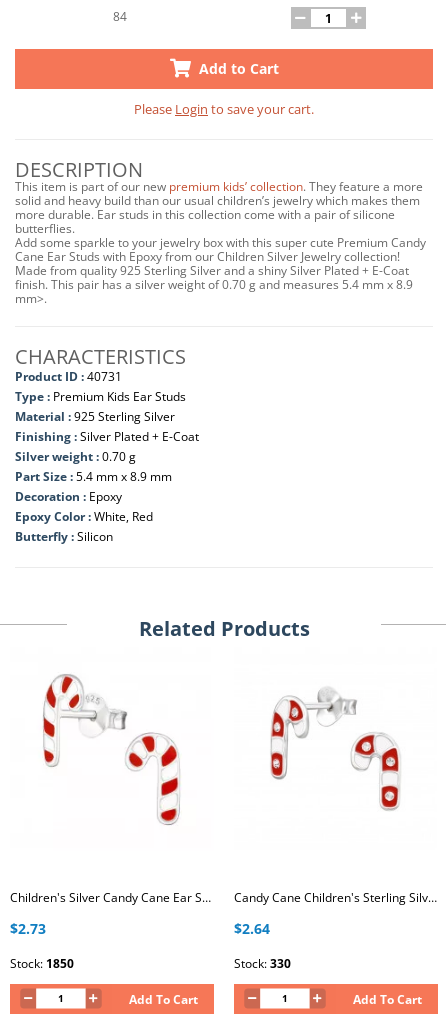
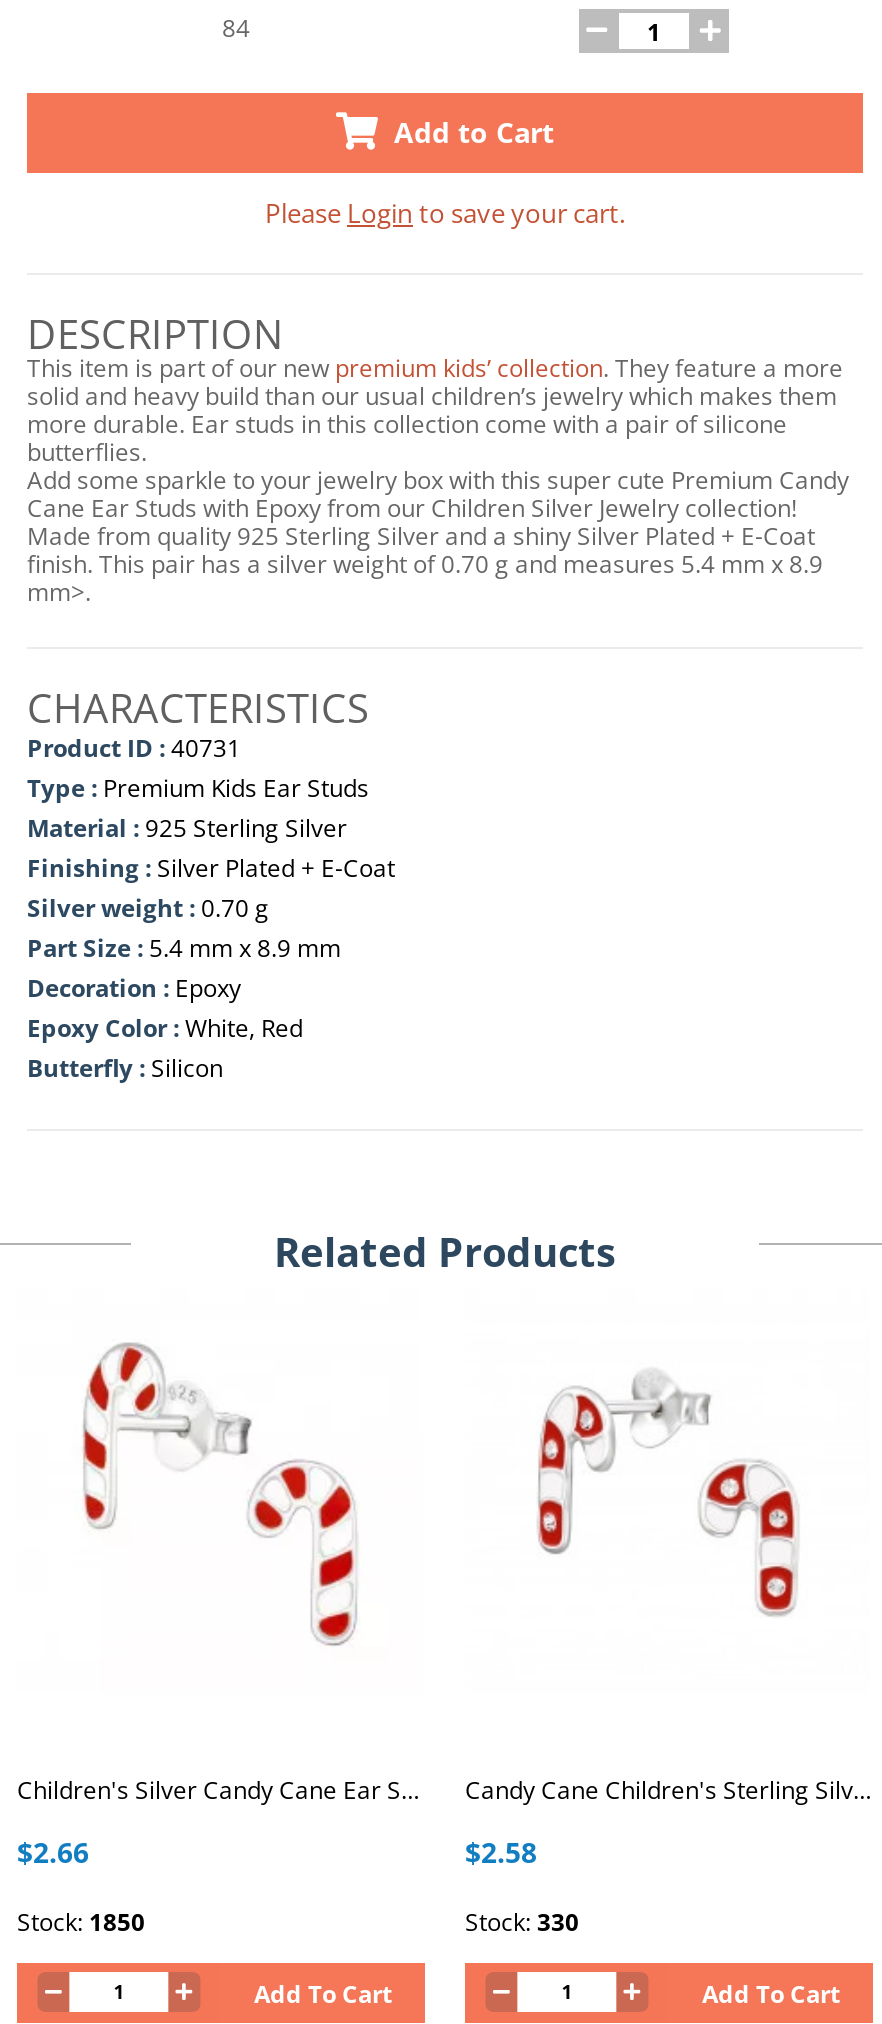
[10,919,46,938] $2.73 -> [17,1833,89,1871] $2.66
[234,919,270,938] $2.64 -> [465,1833,537,1871] $2.58

